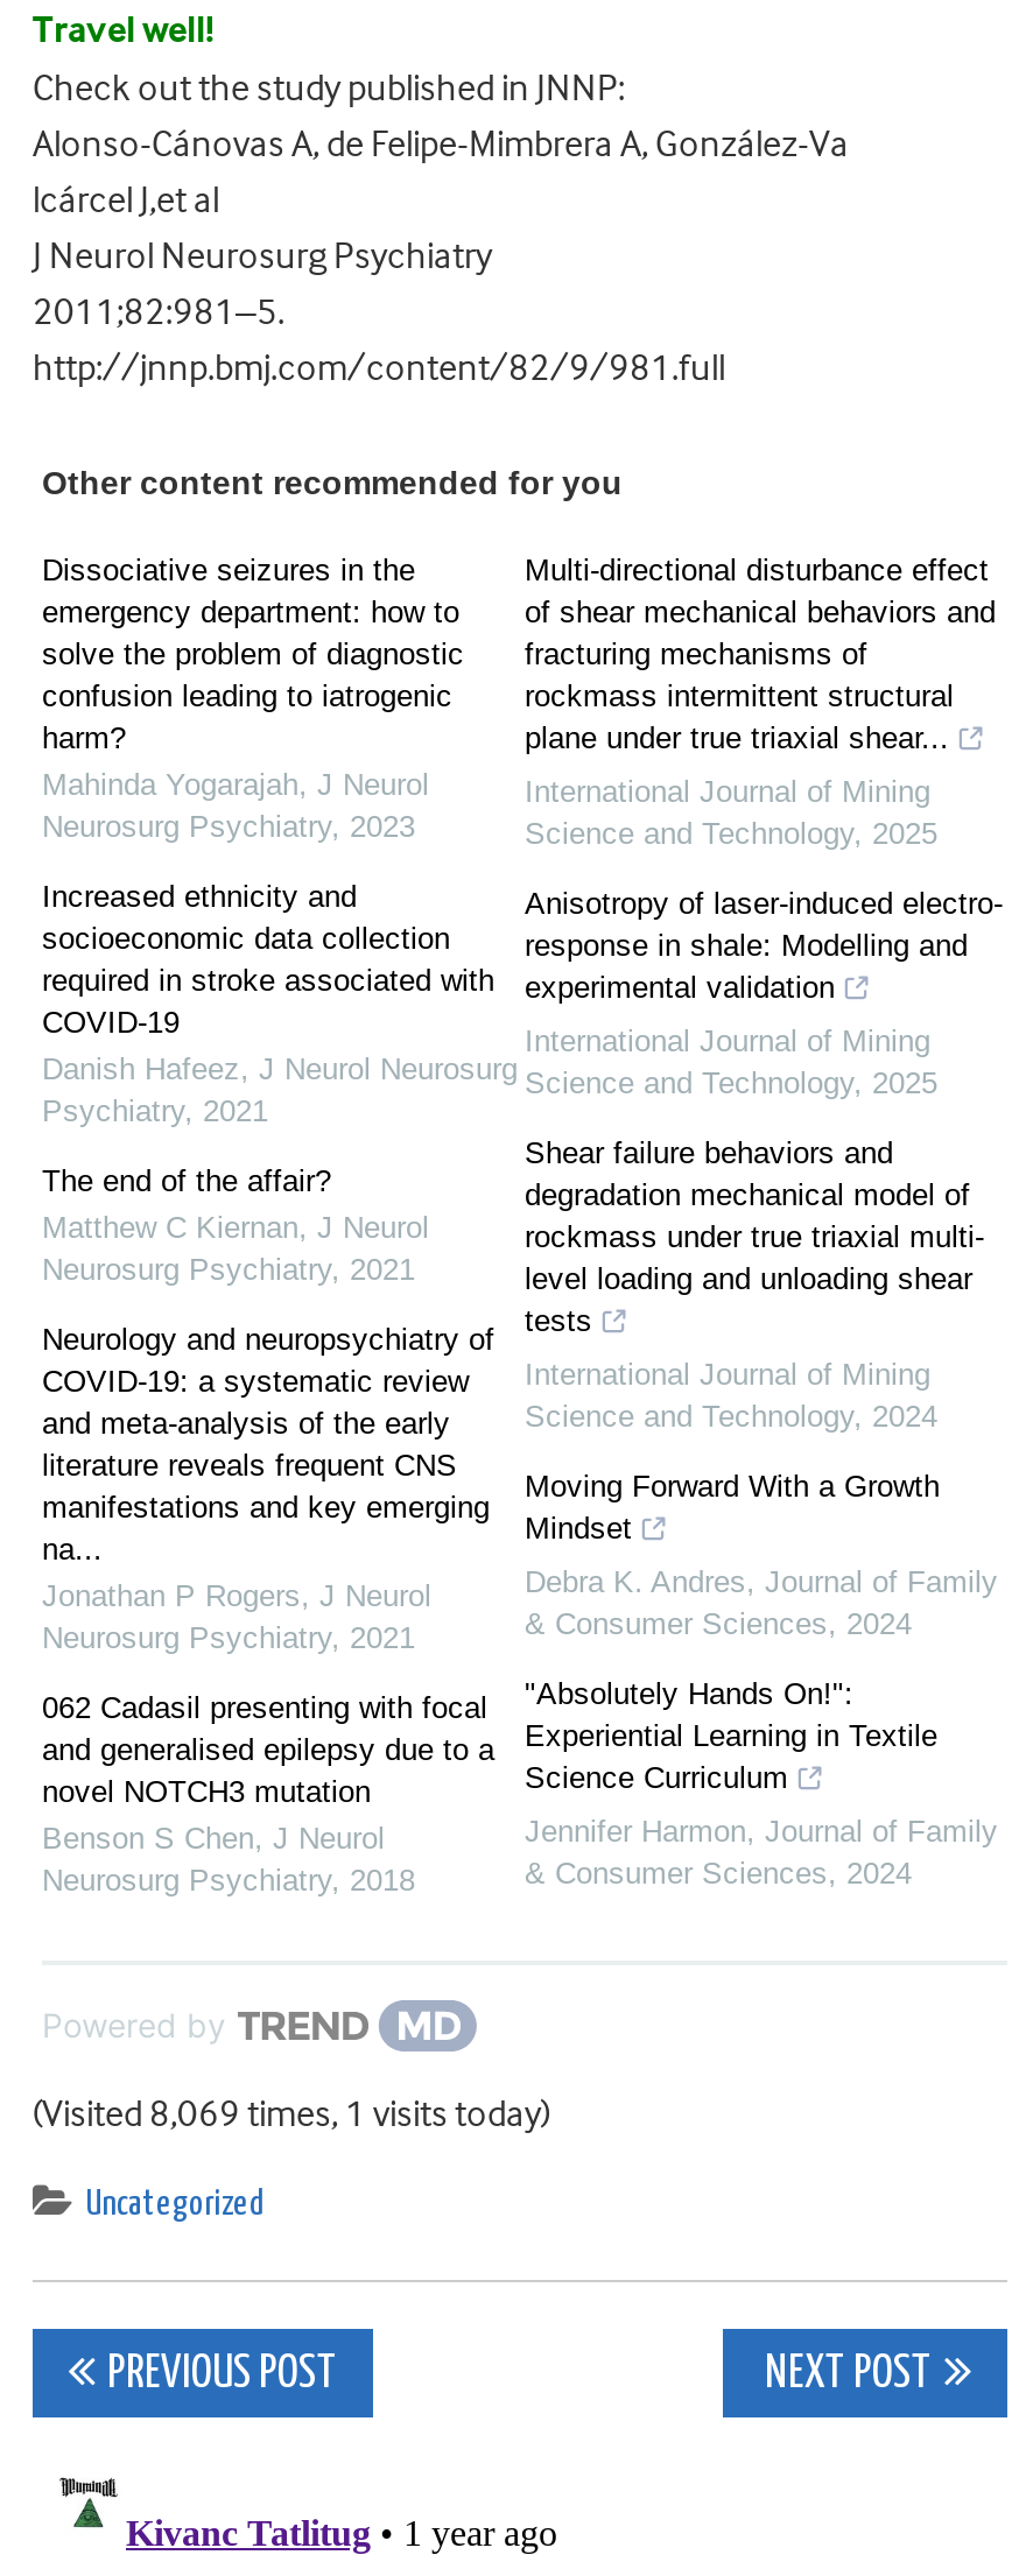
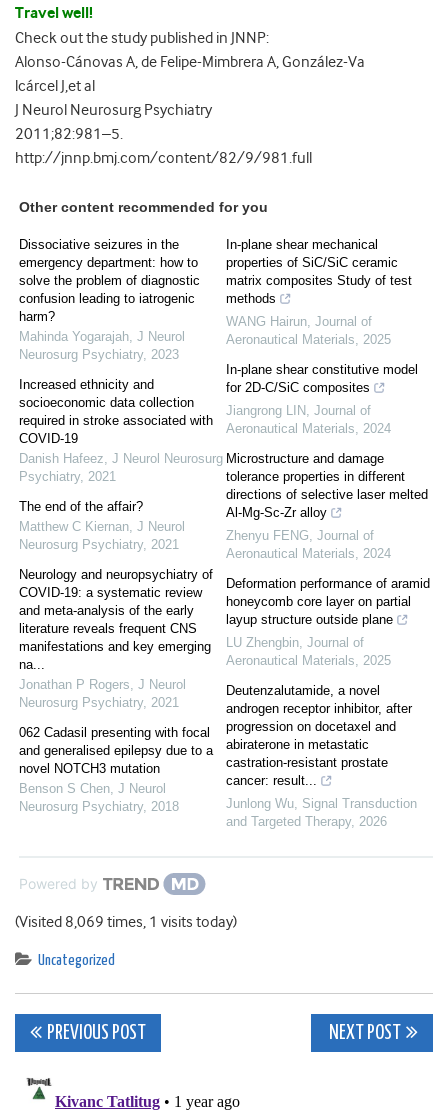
[525,552,996,755] Multi-directional disturbance effect | of shear mechanical behaviors and | fracturing mechanisms of | rockmass intermittent structural | plane under true triaxial shear... -> [226,237,412,306] In-plane shear mechanical | properties of SiC/SiC ceramic | matrix composites Study of test | methods
[525,774,937,851] International Journal of Mining | Science and Technology, 2025 -> [226,314,391,347] WANG Hairun, Journal of | Aeronautical Materials, 2025
[525,886,1003,1005] Anisotropy of laser-induced electro- | response in shale: Modelling and | experimental validation -> [226,362,418,395] In-plane shear constitutive model | for 2D-C/SiC composites
[525,1023,937,1100] International Journal of Mining | Science and Technology, 2025 -> [226,403,391,436] Jiangrong LIN, Journal of | Aeronautical Materials, 2024
[525,1135,984,1338] Shear failure behaviors and | degradation mechanical model of | rockmass under true triaxial multi- | level loading and unloading shear | tests -> [226,451,428,520] Microstructure and damage | tolerance properties in different | directions of selective laser melted | Al-Mg-Sc-Zr alloy
[525,1357,937,1433] International Journal of Mining | Science and Technology, 2024 -> [226,528,391,561] Zhenyu FENG, Journal of | Aeronautical Materials, 2024
[525,1468,940,1545] Moving Forward With a Growth | Mindset -> [226,576,430,627] Deformation performance of aramid | honeycomb core layer on partial | layup structure outside plane
[525,1564,998,1641] Debra K. Andres, Journal of Family | & Consumer Sciences, 2024 -> [226,635,391,668] LU Zhengbin, Journal of | Aeronautical Materials, 2025
[525,1676,937,1795] "Absolutely Hands On!": | Experiential Learning in Textile | Science Curriculum -> [226,683,412,788] Deutenzalutamide, a novel | androgen receptor inhibitor, after | progression on docetaxel and | abiraterone in metastatic | castration-resistant prostate | cancer: result...
[525,1813,998,1890] Jennifer Harmon, Journal of Family | & Consumer Sciences, 2024 -> [226,796,417,829] Junlong Wu, Signal Transduction | and Targeted Therapy, 2026

